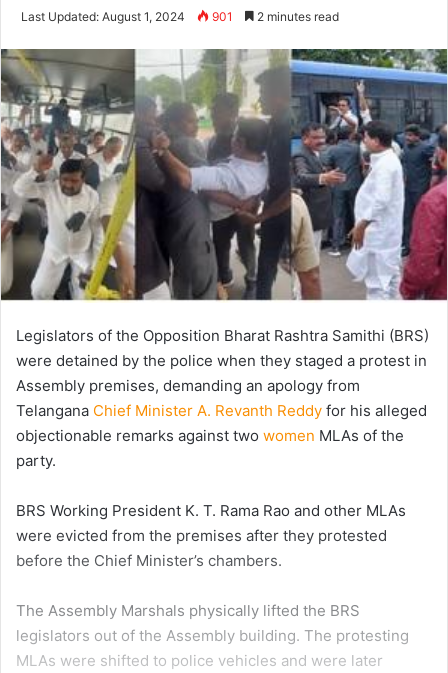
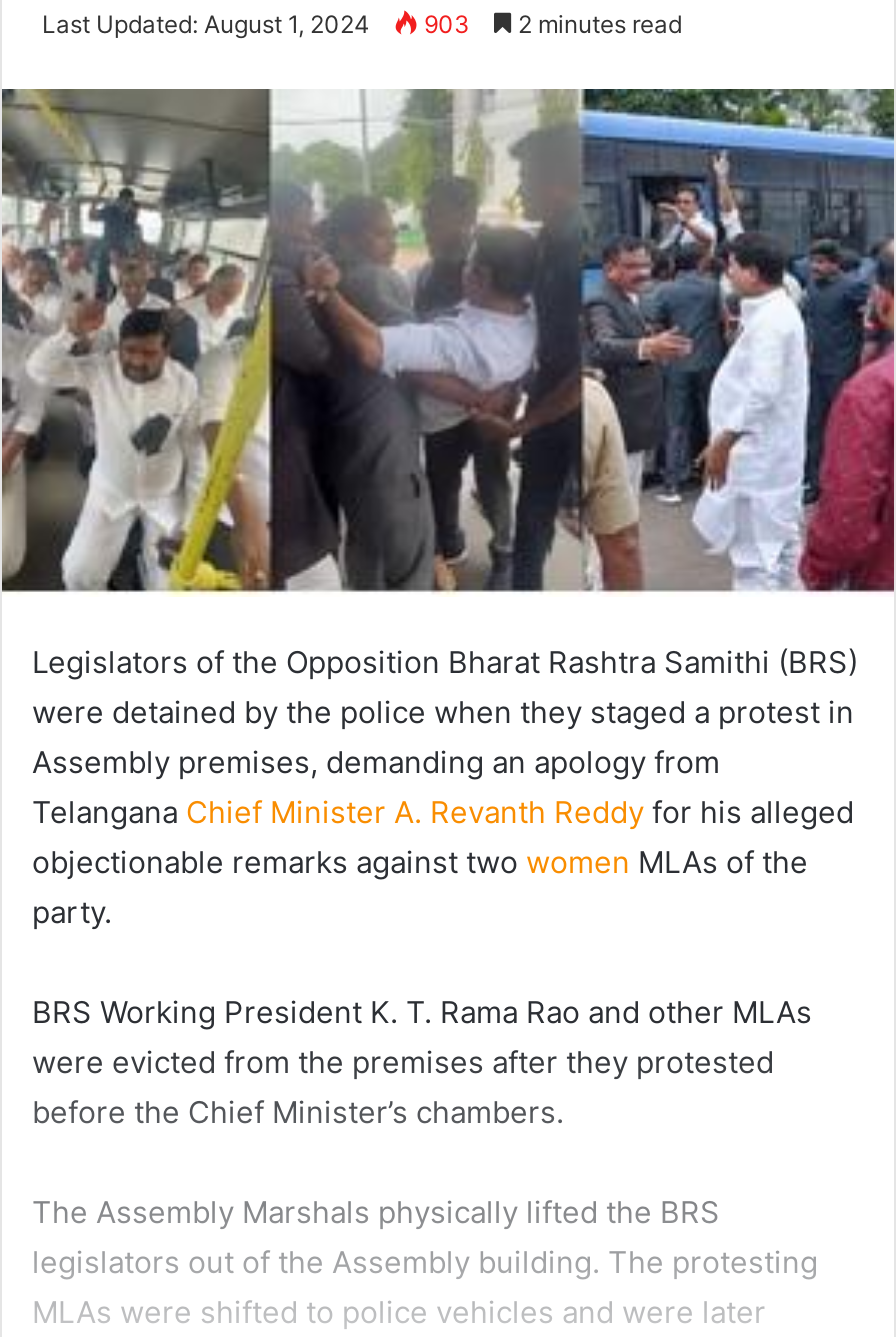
[21,9,339,24] Last Updated: August 1, 2024 901 2 minutes read -> [42,9,682,39] Last Updated: August 1, 2024 903 2 minutes read

